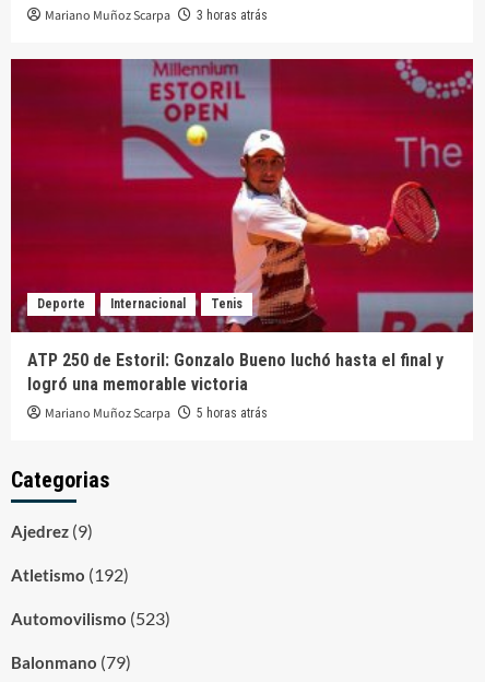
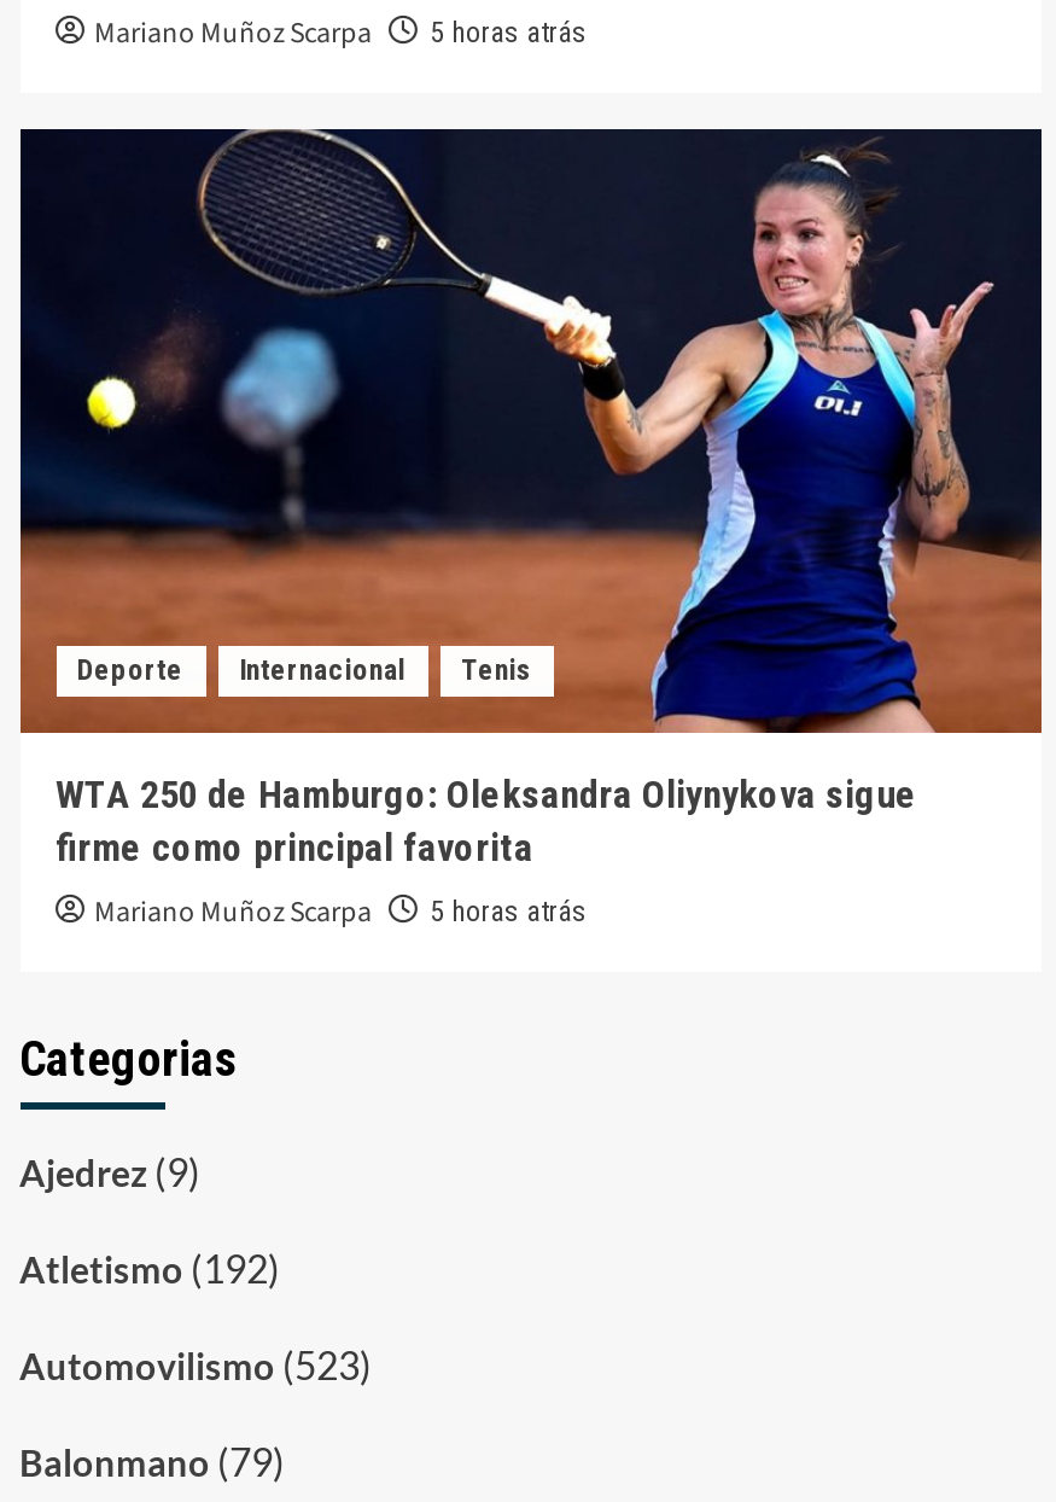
[44,6,267,25] Mariano Muñoz Scarpa 3 horas atrás -> [94,13,587,54] Mariano Muñoz Scarpa 5 horas atrás
[10,58,474,394] [image] | ATP 250 de Estoril: Gonzalo Bueno luchó hasta el final y | logró una memorable victoria -> [18,127,1044,870] [image] | WTA 250 de Hamburgo: Oleksandra Oliynykova sigue | firme como principal favorita

